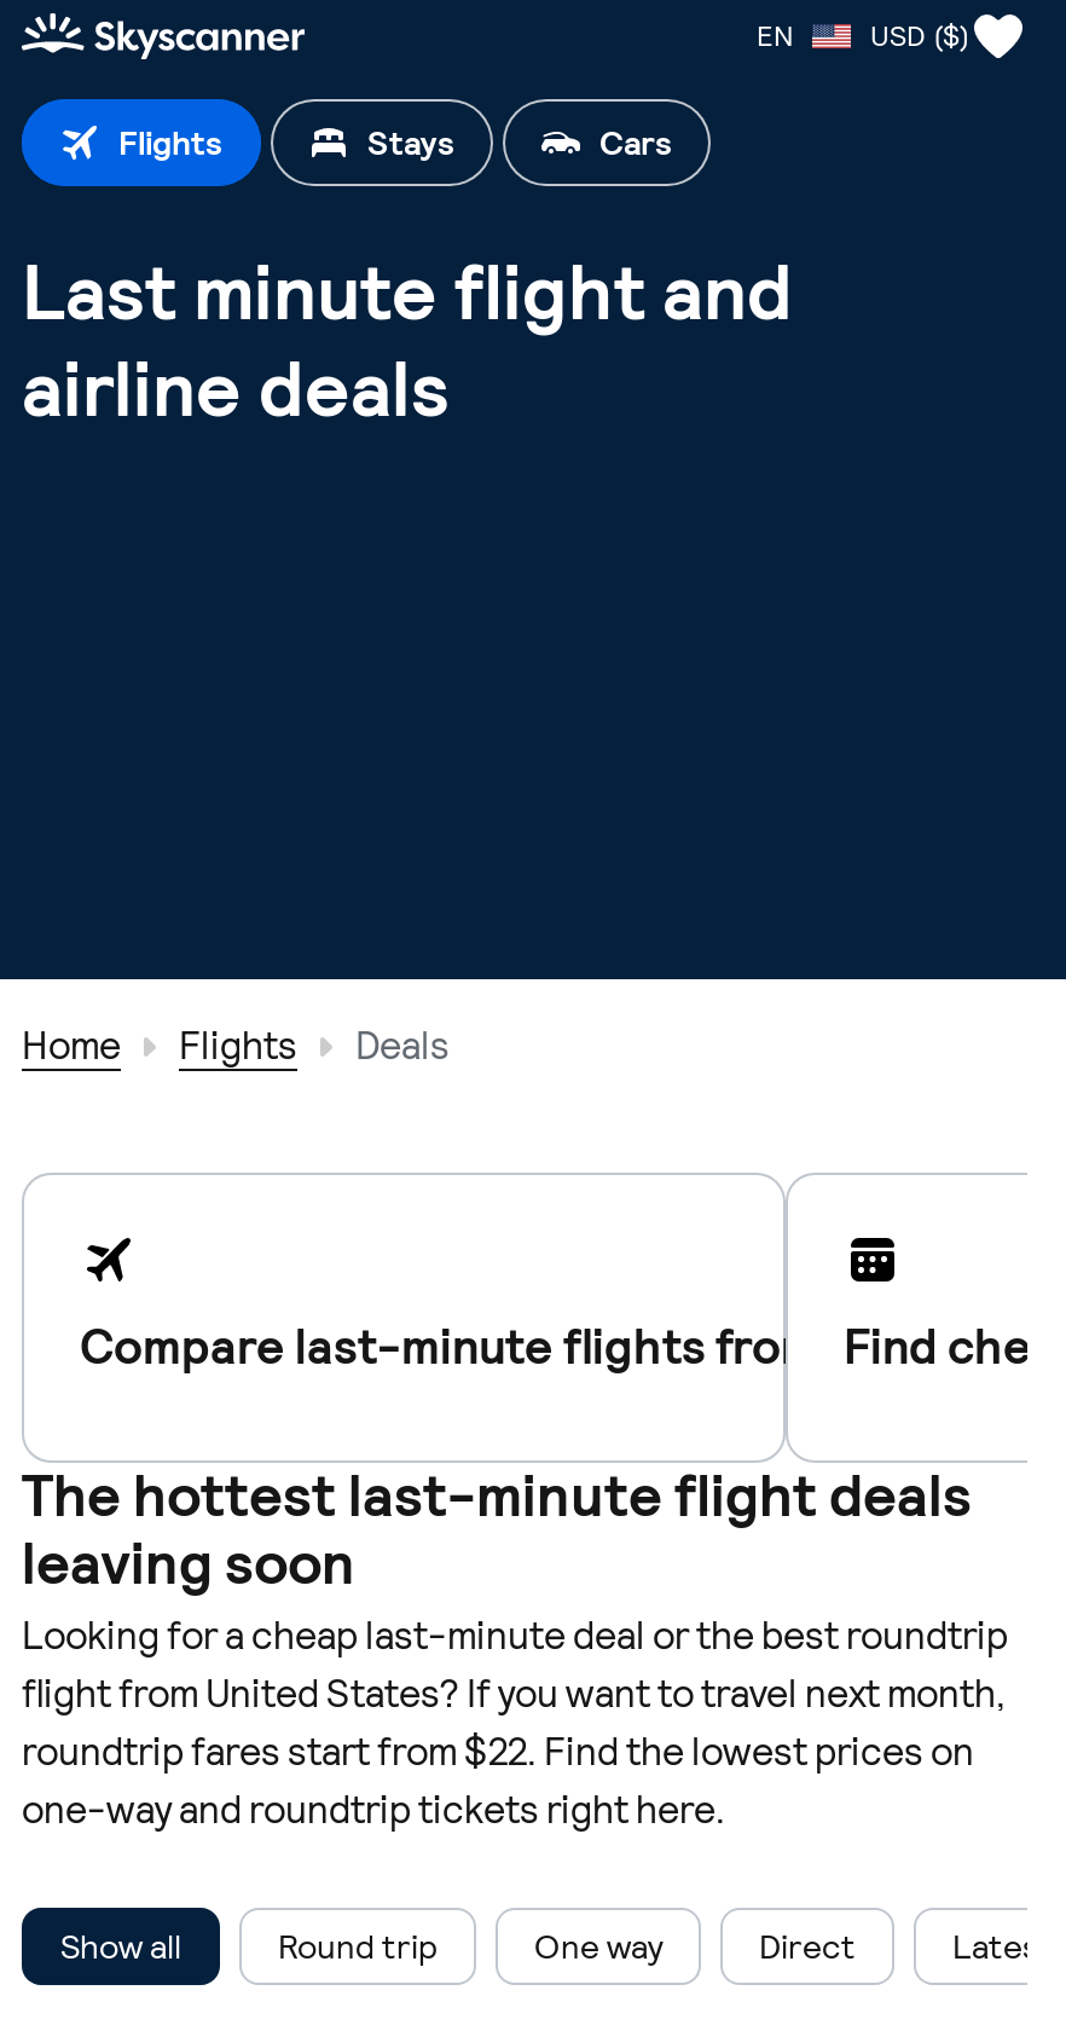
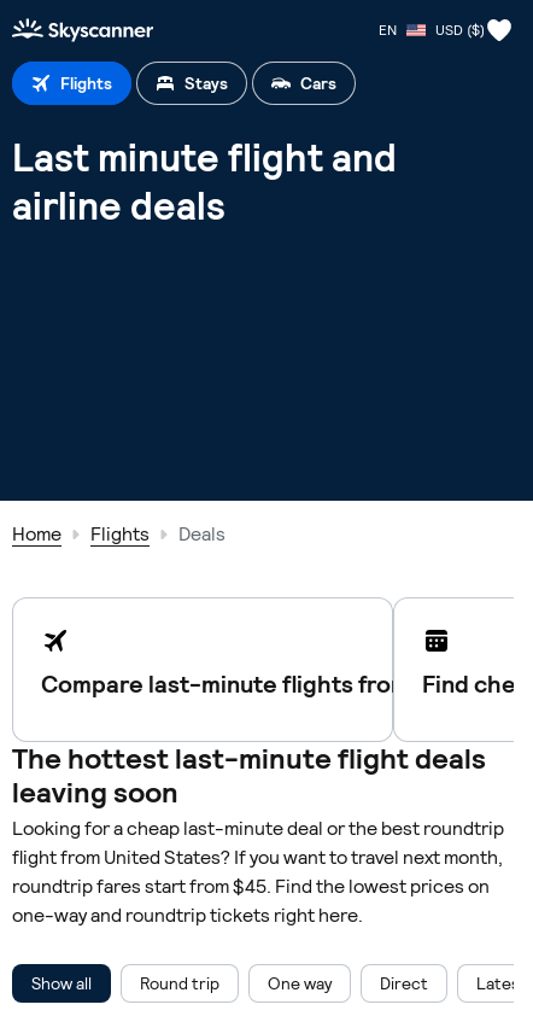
[22,1729,974,1775] roundtrip fares start from $22. Find the lowest prices on -> [12,875,490,898] roundtrip fares start from $45. Find the lowest prices on

